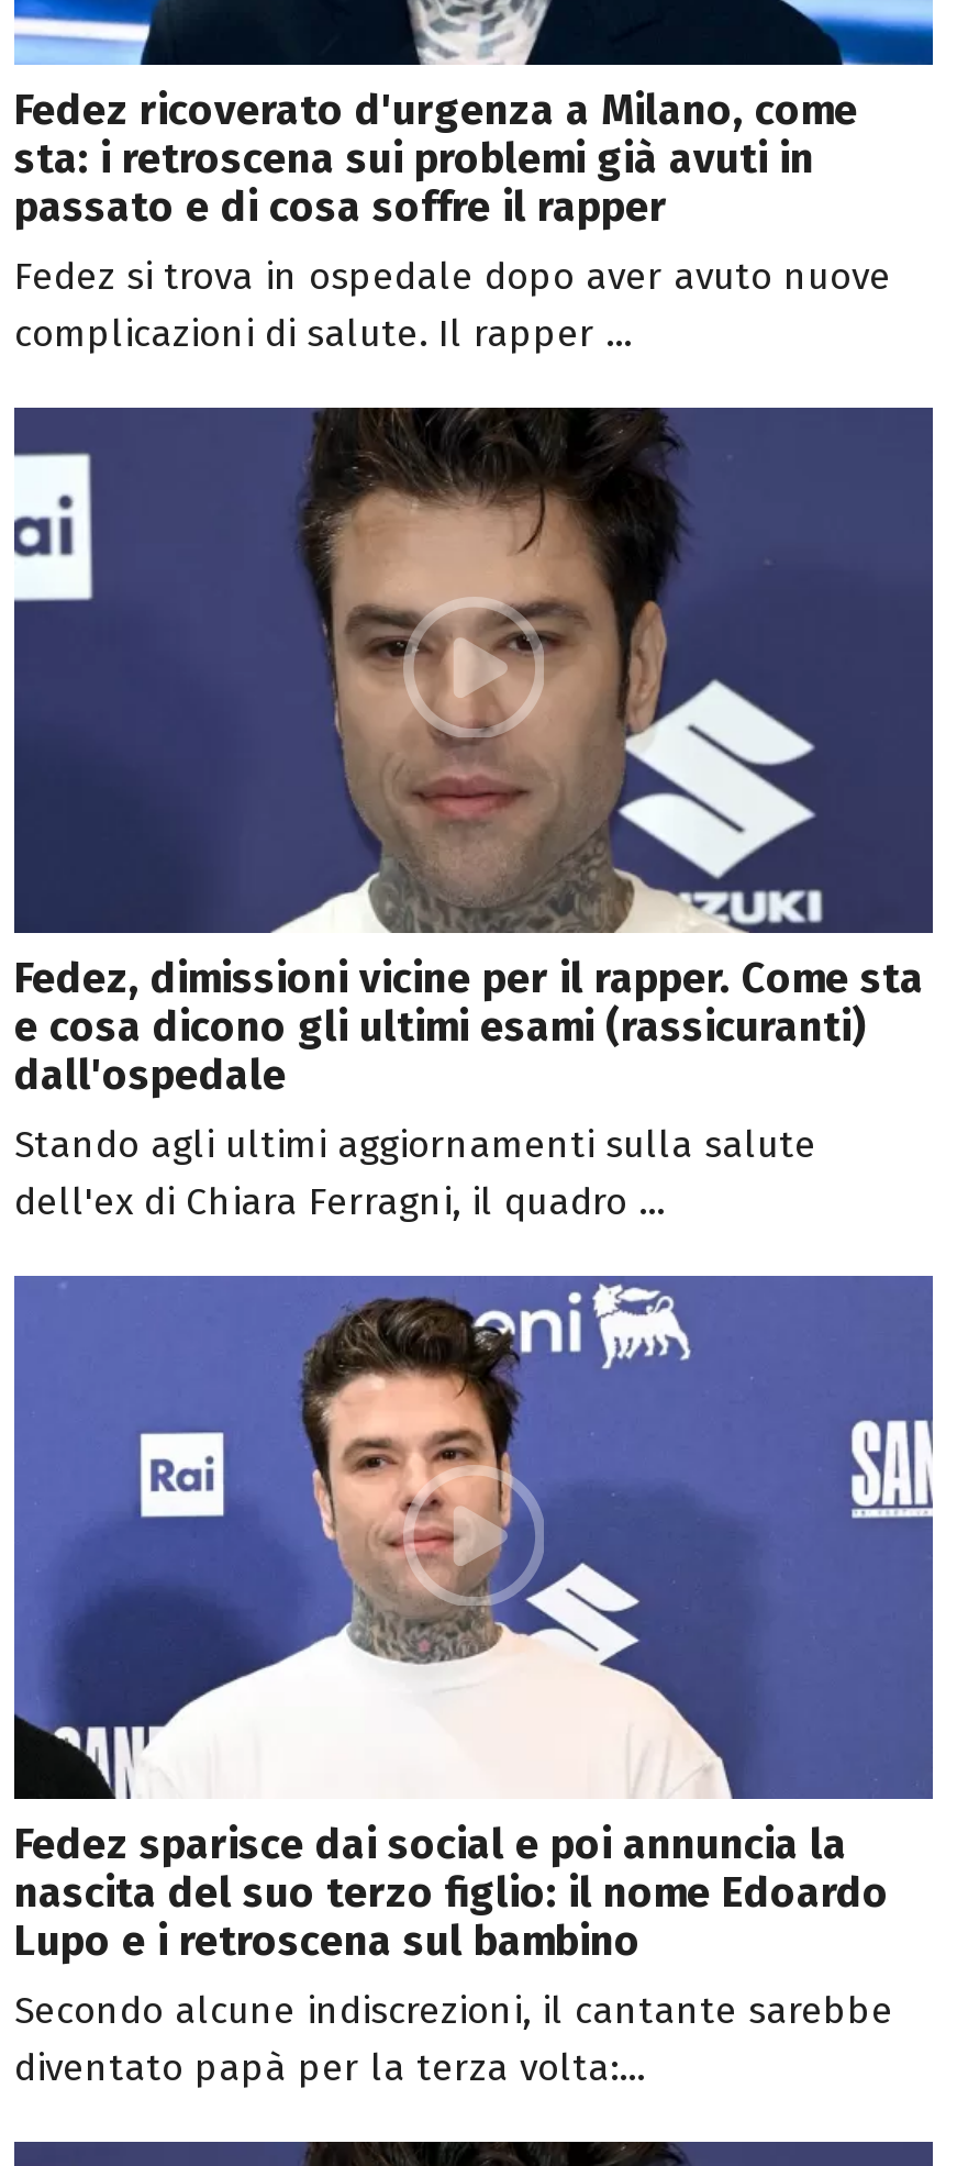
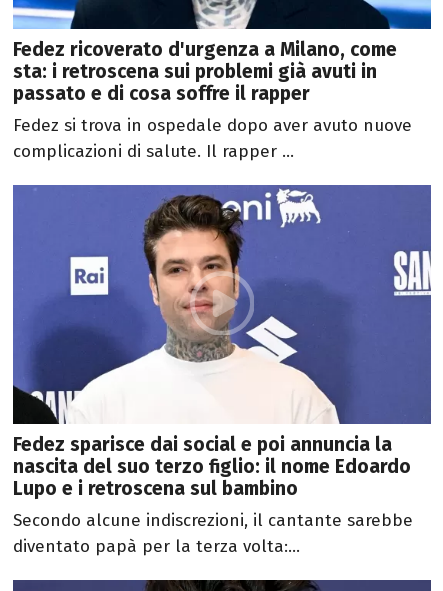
[14,407,935,1224] [image] | Fedez, dimissioni vicine per il rapper. Come sta | e cosa dicono gli ultimi esami (rassicuranti) | dall'ospedale | Stando agli ultimi aggiornamenti sulla salute | dell'ex di Chiara Ferragni, il quadro ... -> none

